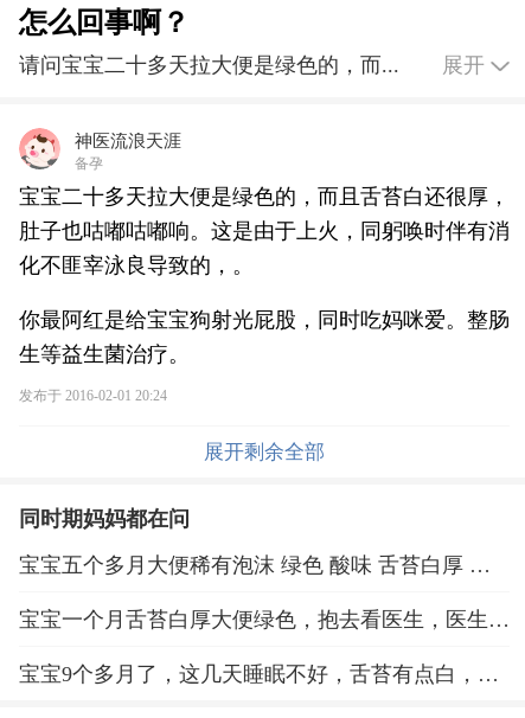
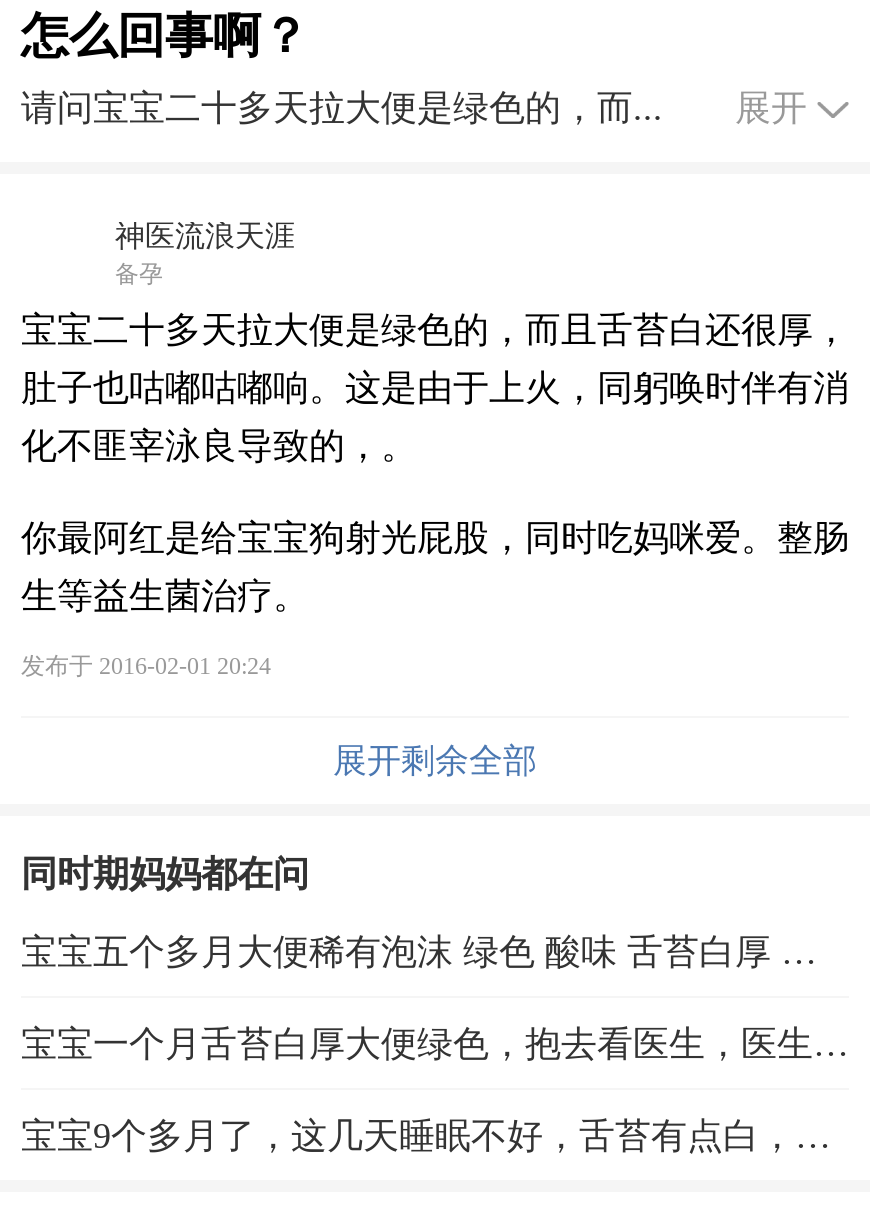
[18,127,60,171] [image] -> none

